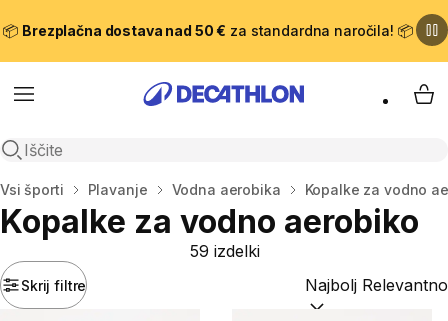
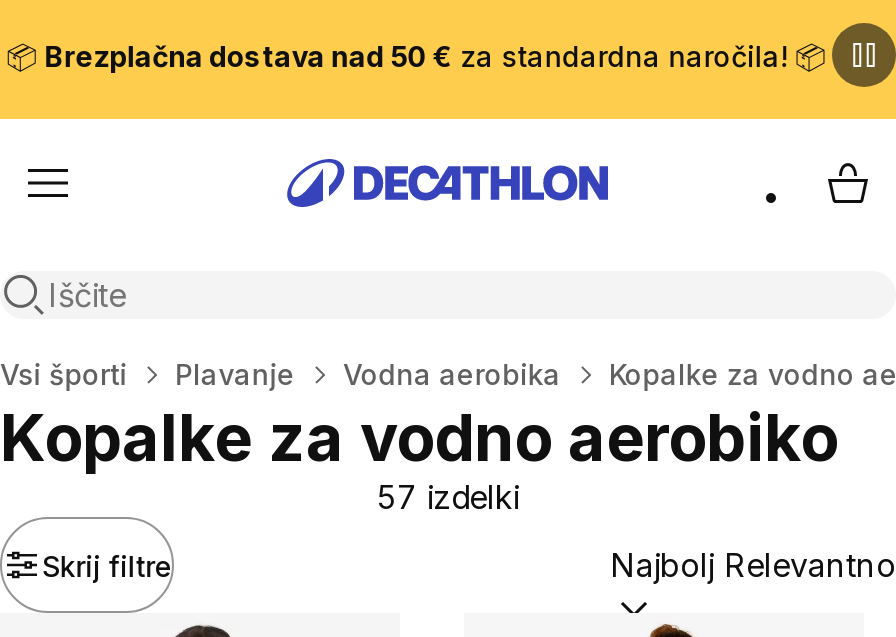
[188,241,259,261] 59 izdelki -> [377,477,519,517] 57 izdelki

